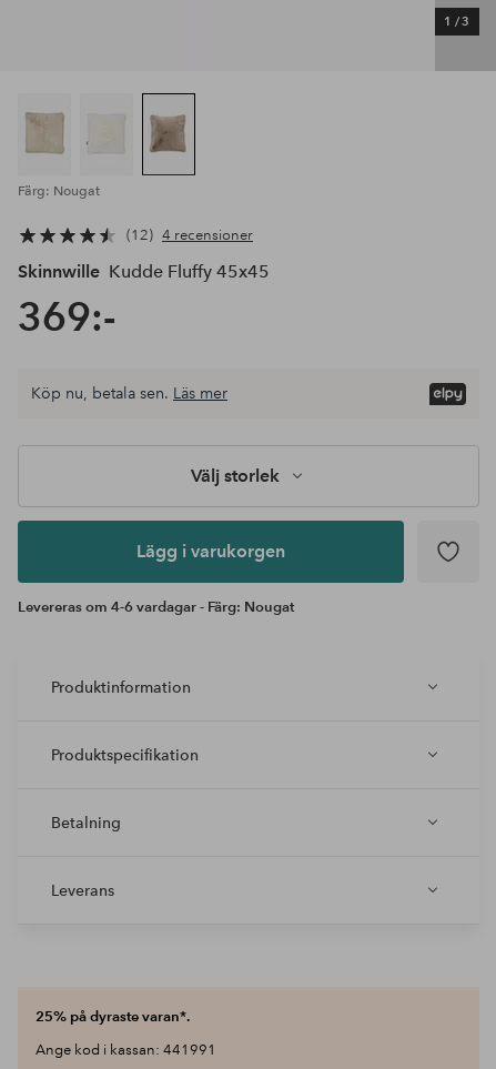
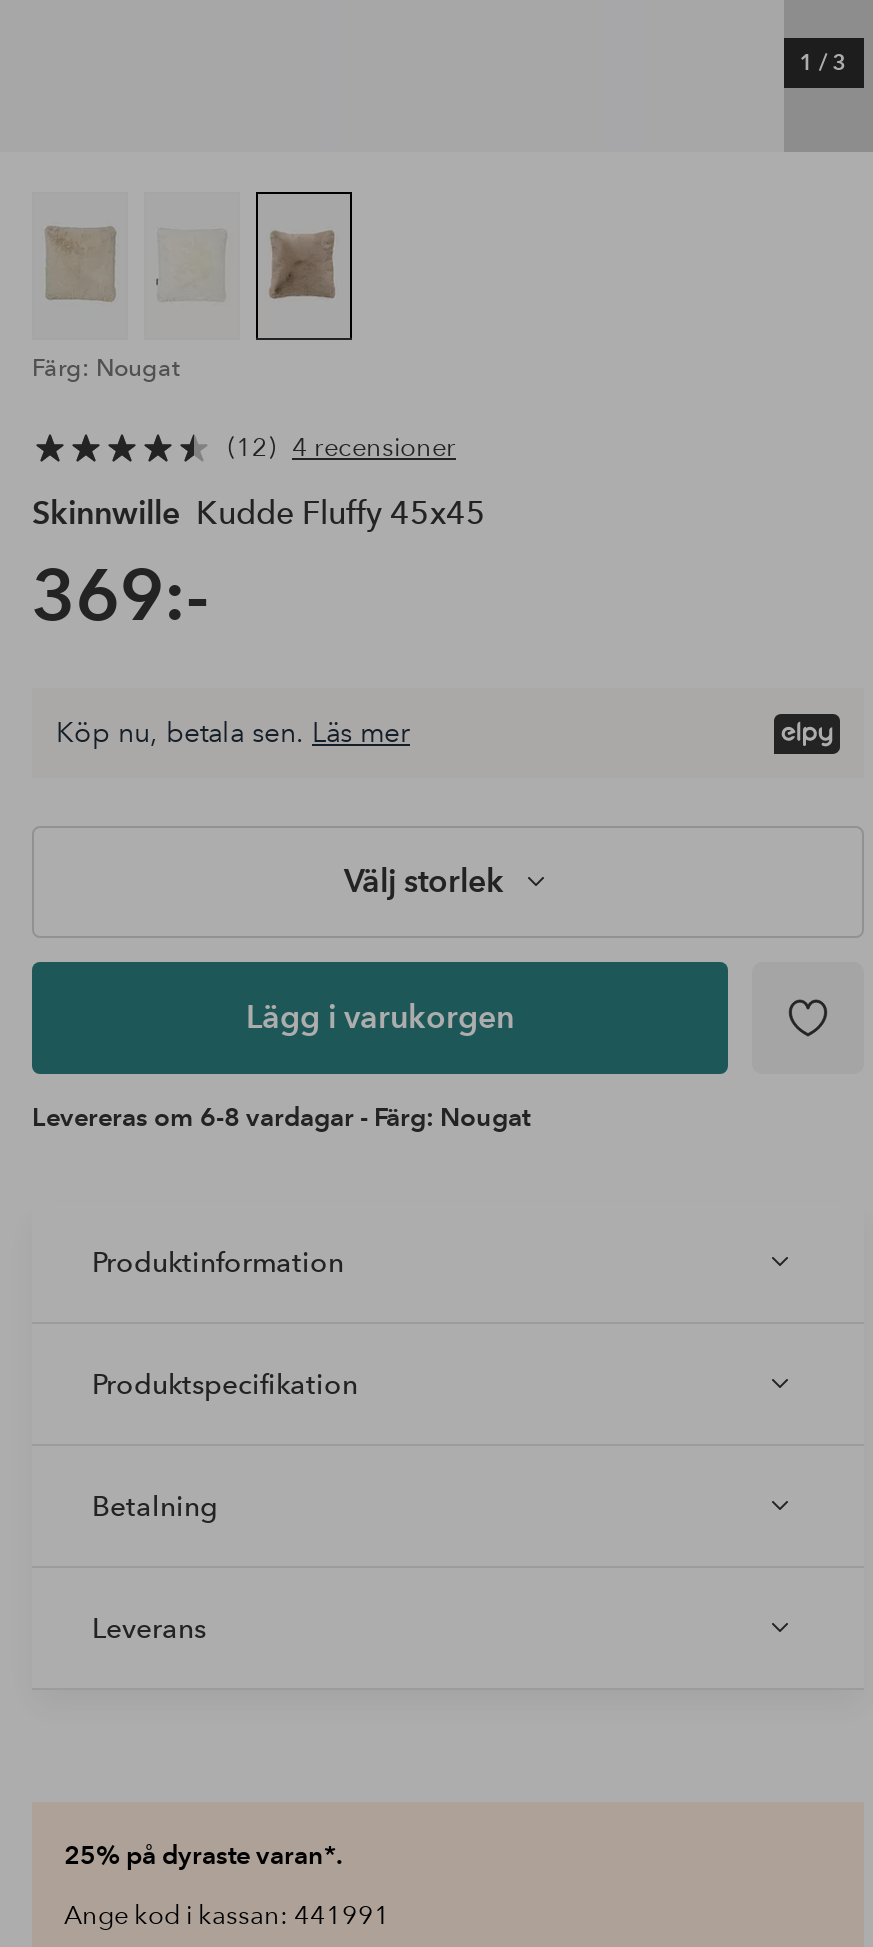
[18,599,294,617] Levereras om 4-6 vardagar - Färg: Nougat -> [32,1103,530,1135] Levereras om 6-8 vardagar - Färg: Nougat

